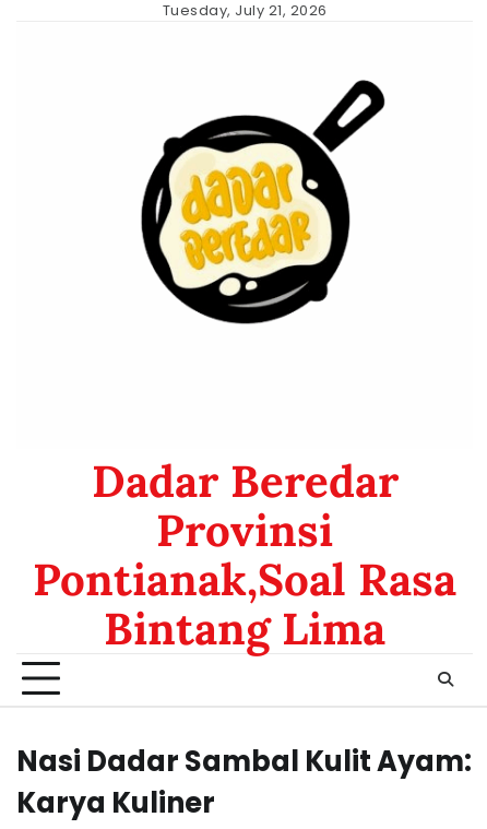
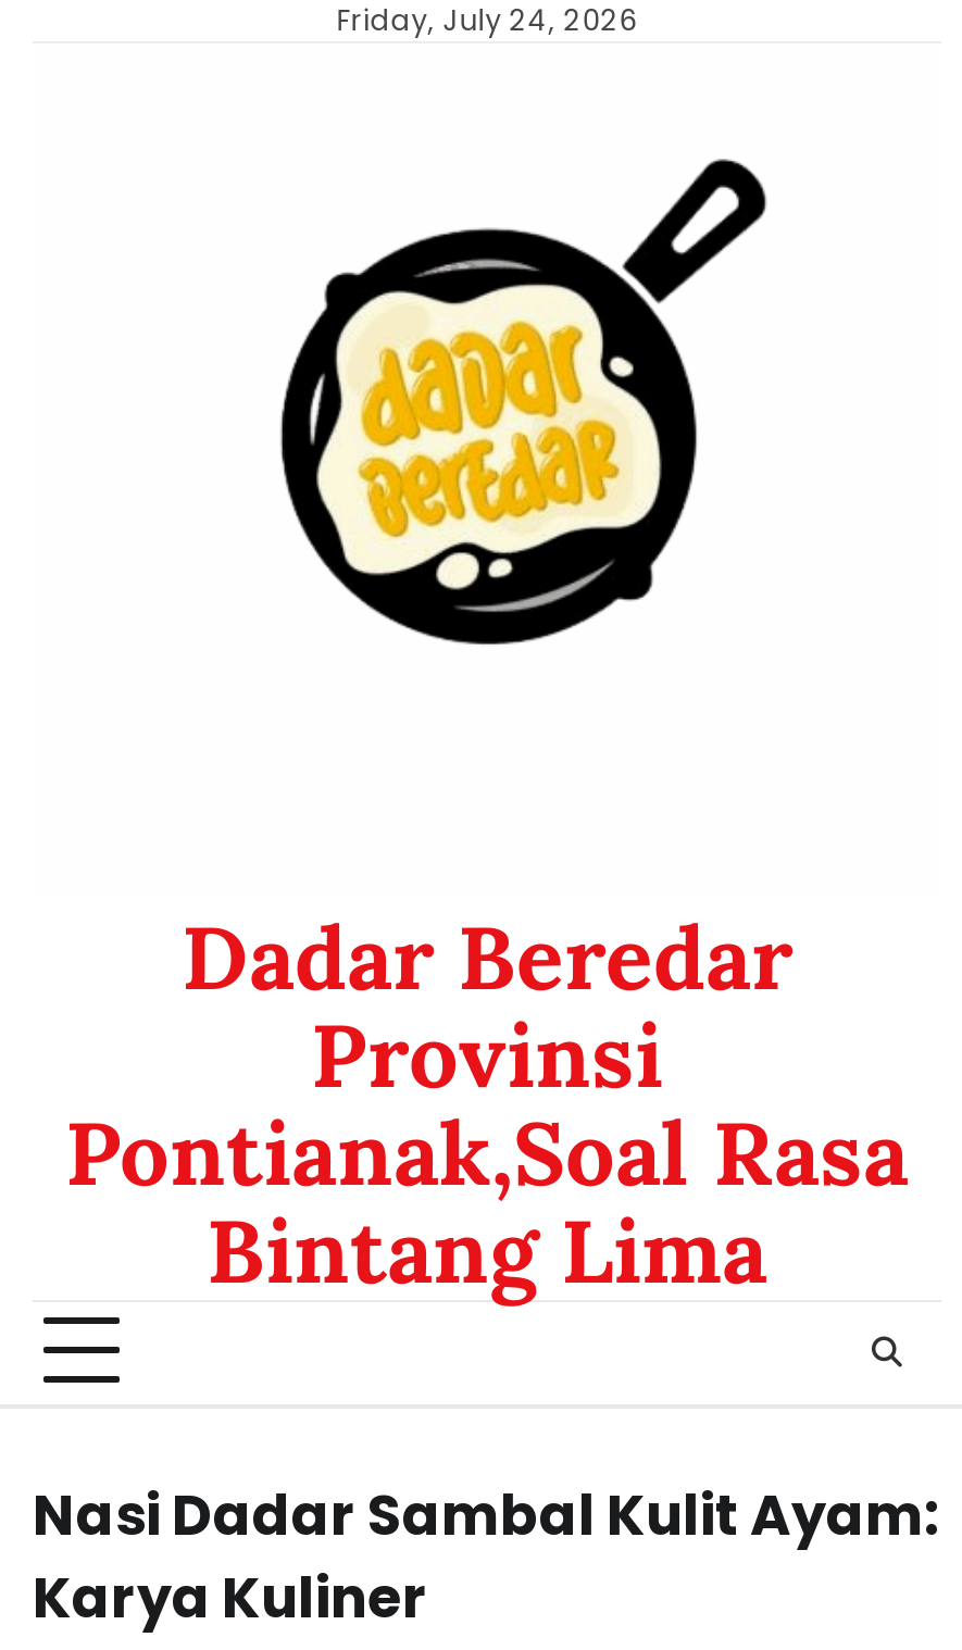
[162,0,327,21] Tuesday, July 21, 2026 -> [337,0,637,41] Friday, July 24, 2026

